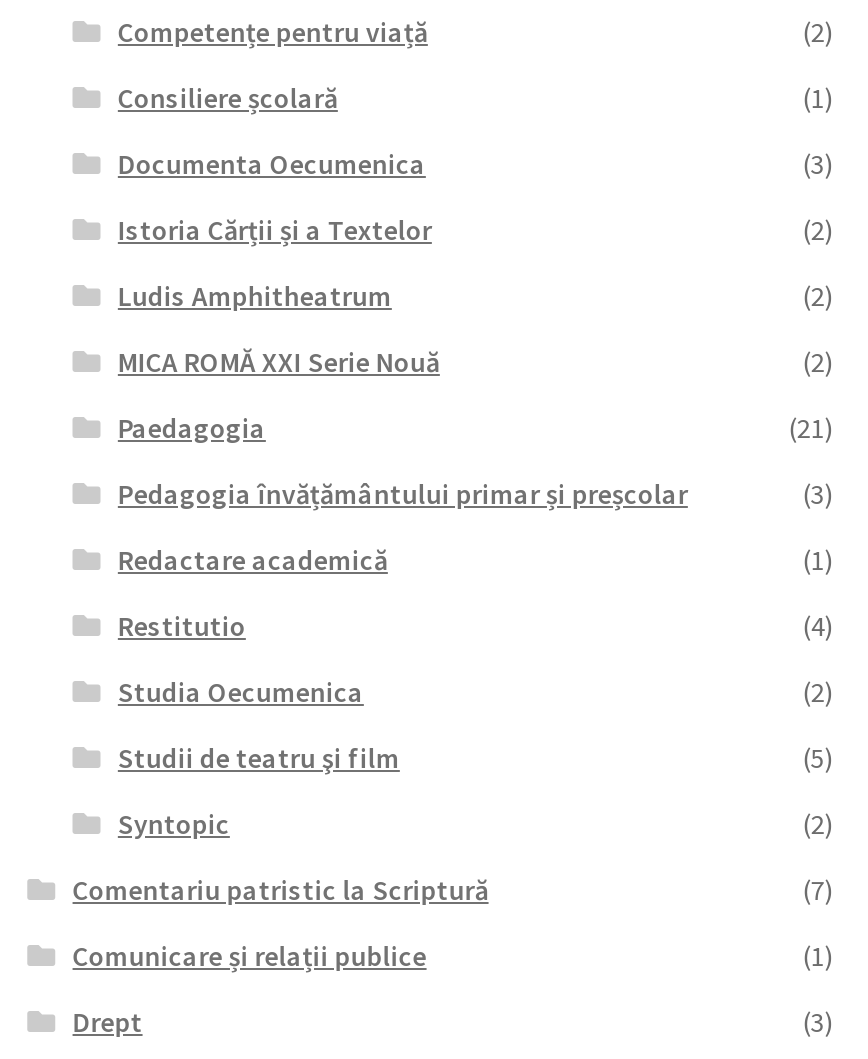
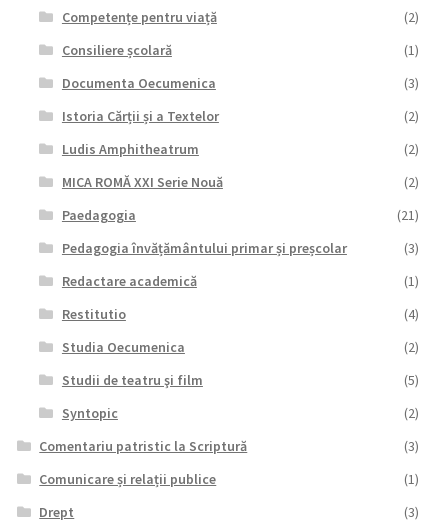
[803,872,833,908] (7) -> [404,437,419,455] (3)

